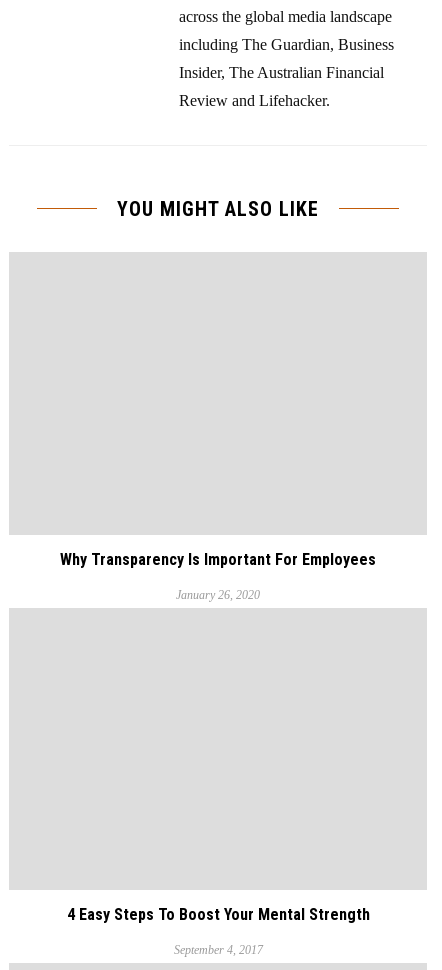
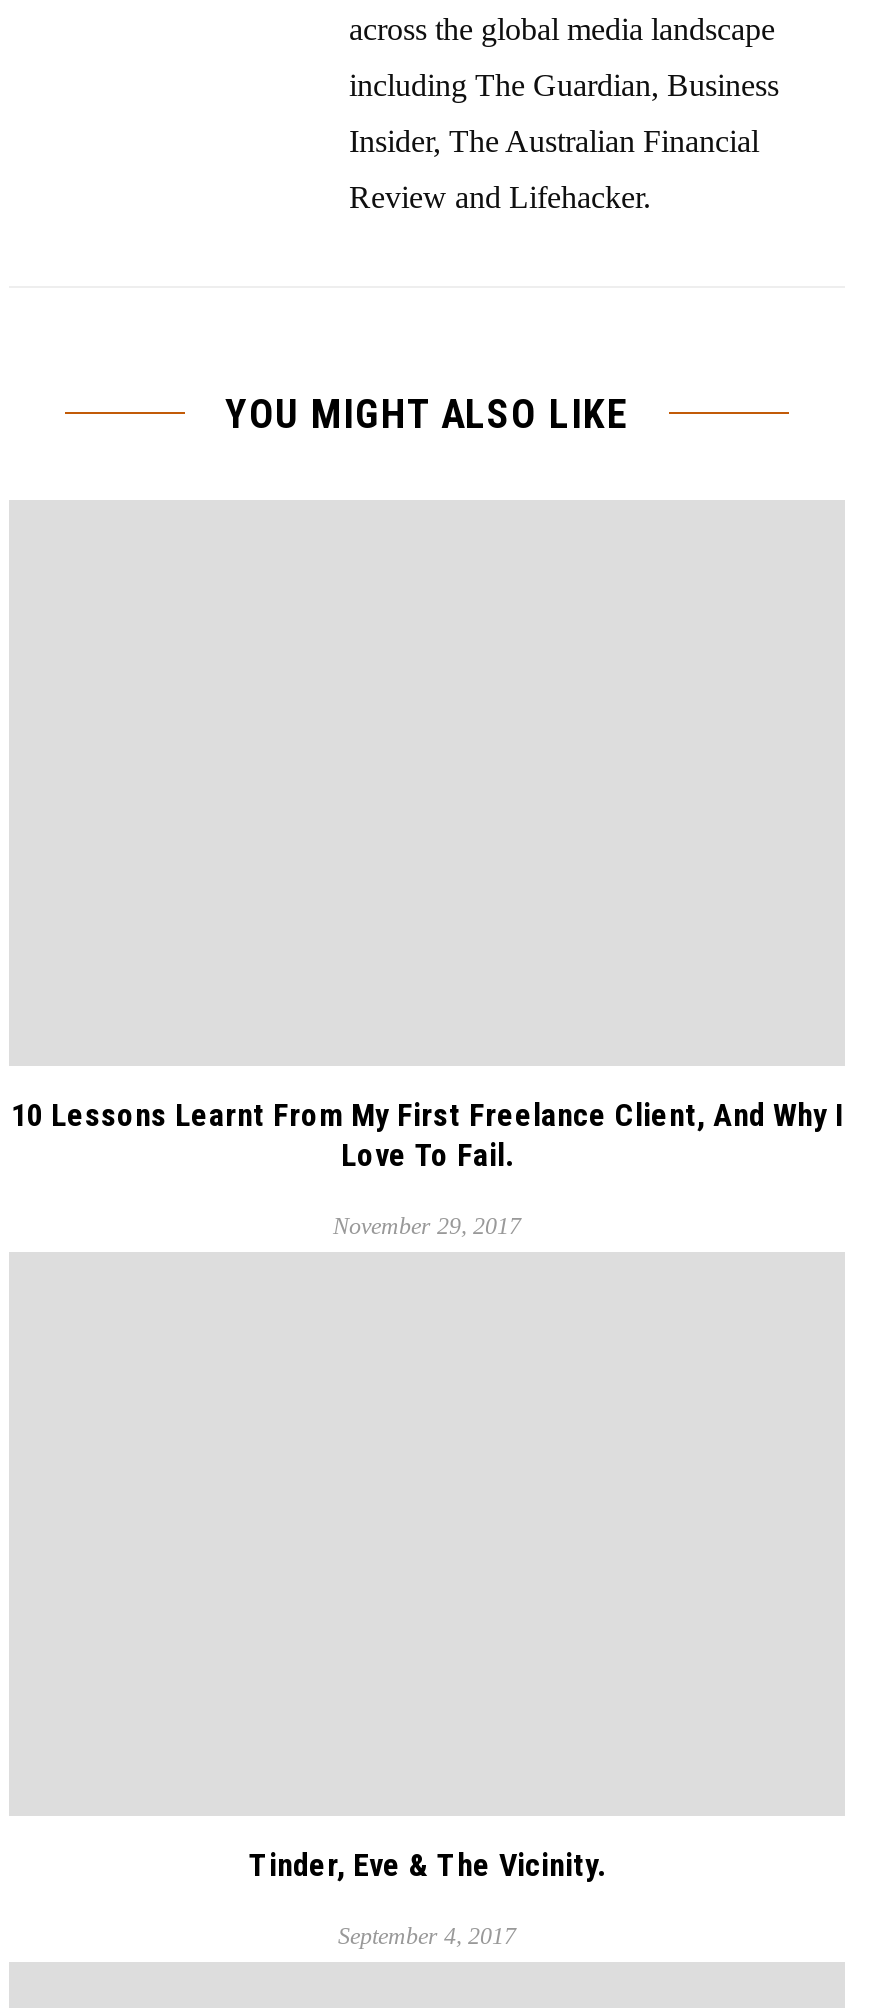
[60,549,376,568] Why Transparency Is Important For Employees -> [11,1095,843,1173] 10 Lessons Learnt From My First Freelance Client, And Why I | Love To Fail.
[176,587,260,601] January 26, 2020 -> [333,1211,521,1239] November 29, 2017
[66,905,369,924] 4 Easy Steps To Boost Your Mental Strength -> [249,1847,605,1885] Tinder, Eve & The Vicinity.

